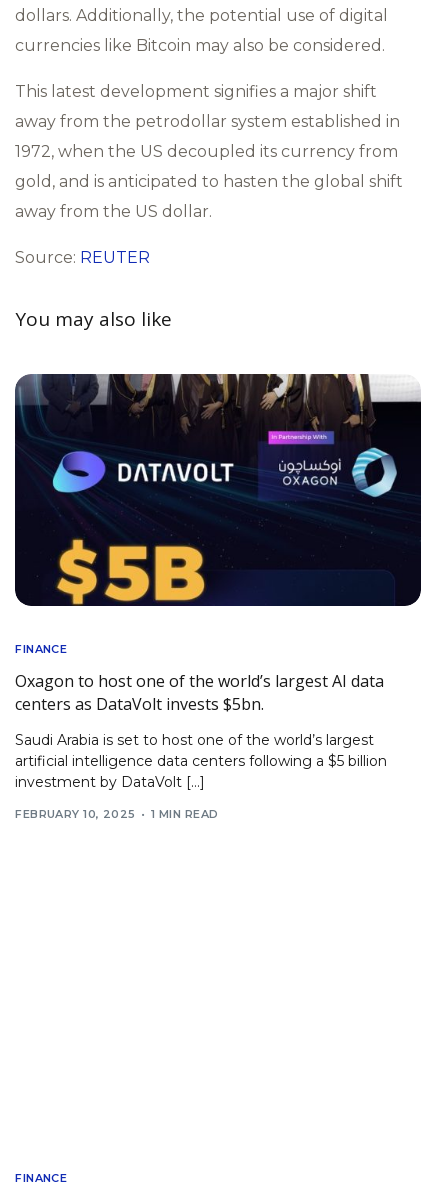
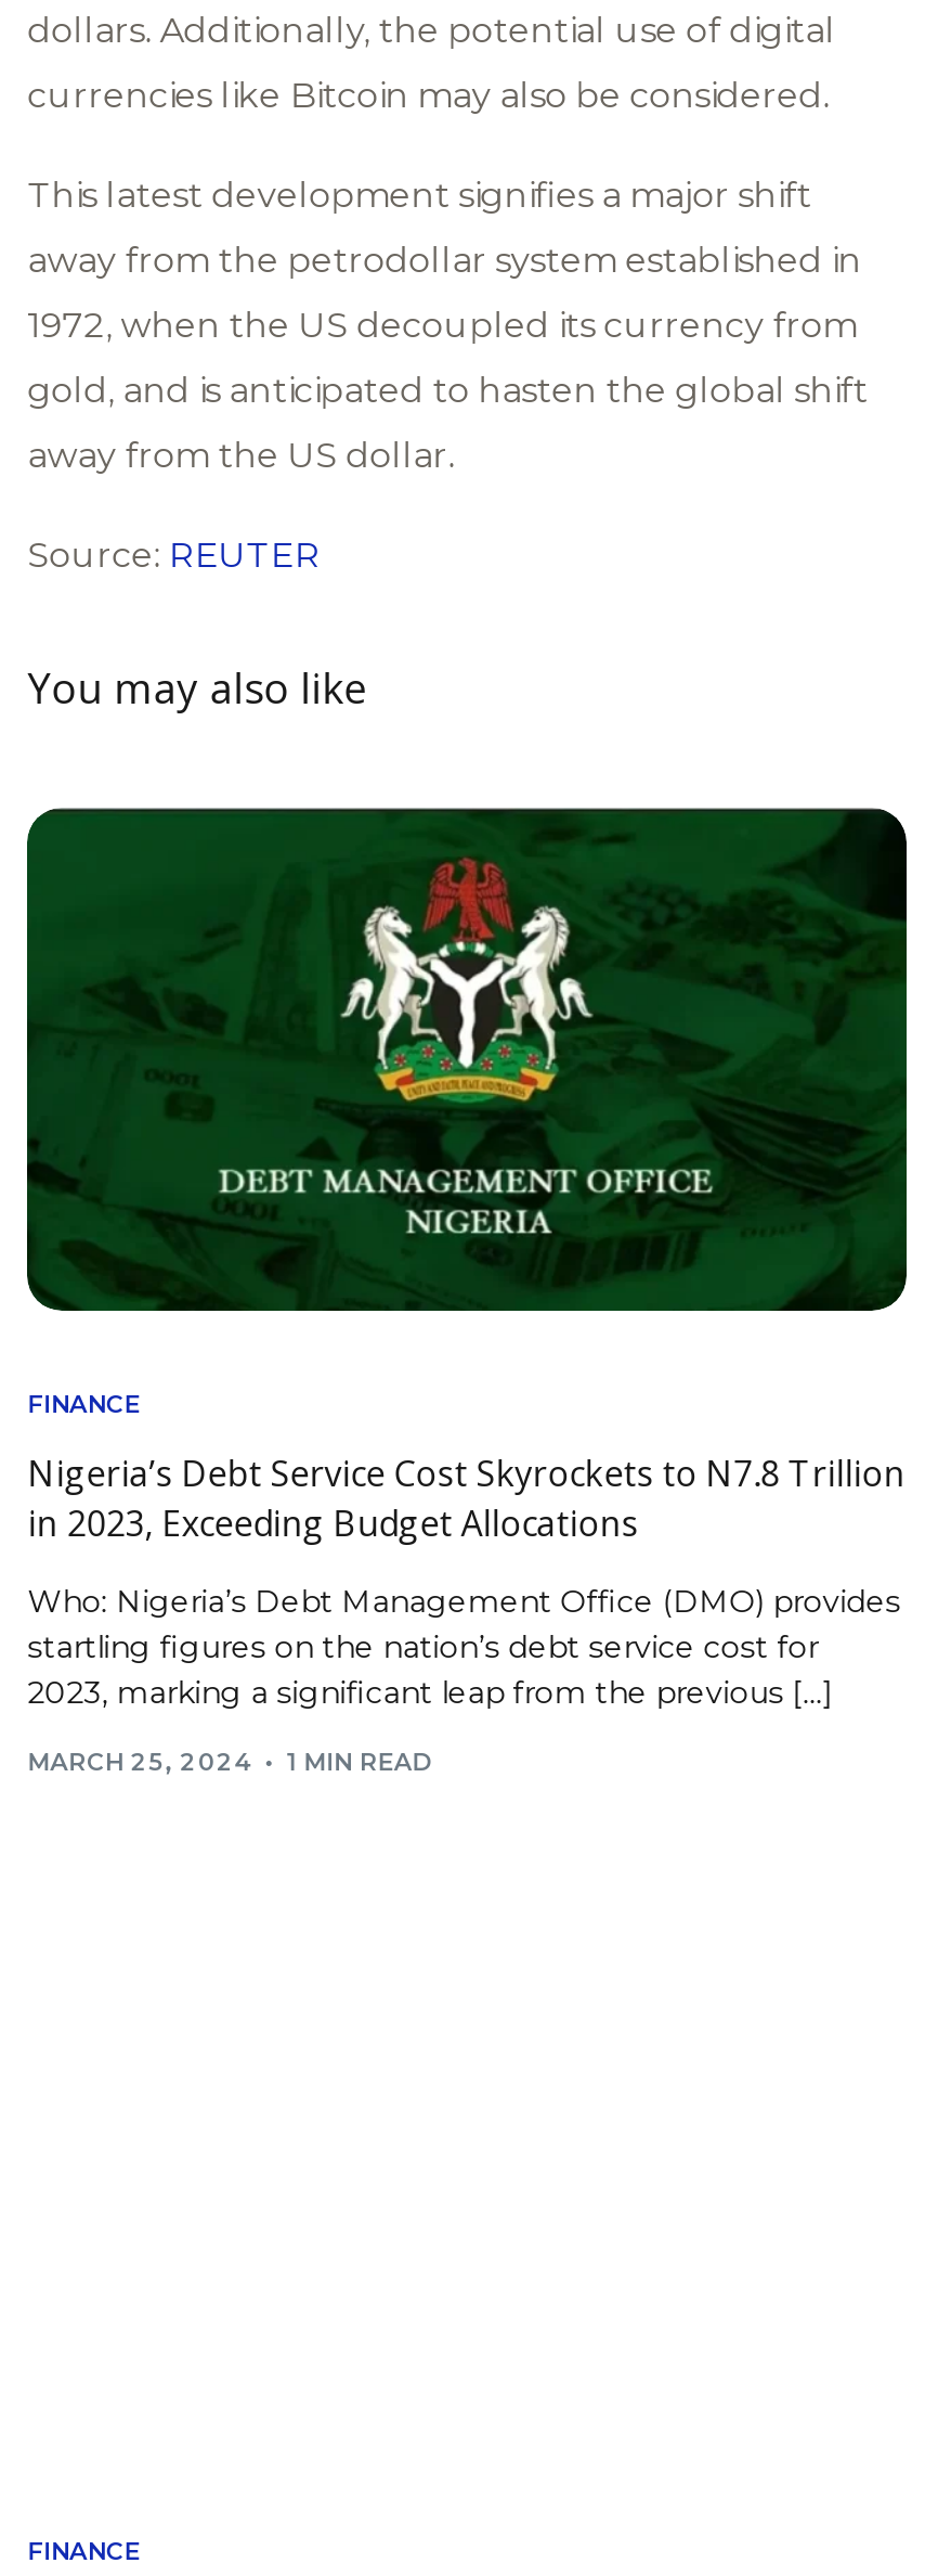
[15,373,421,606] [image] -> [27,806,909,1311] [image]
[15,670,384,715] Oxagon to host one of the world’s largest AI data | centers as DataVolt invests $5bn. -> [28,1449,905,1546] Nigeria’s Debt Service Cost Skyrockets to N7.8 Trillion | in 2023, Exceeding Budget Allocations
[15,731,387,791] Saudi Arabia is set to host one of the world’s largest | artificial intelligence data centers following a $5 billion | investment by DataVolt […] -> [28,1581,901,1711] Who: Nigeria’s Debt Management Office (DMO) provides | startling figures on the nation’s debt service cost for | 2023, marking a significant leap from the previous […]
[15,807,218,821] FEBRUARY 10, 2025 1 MIN READ -> [28,1747,433,1777] MARCH 25, 2024 1 MIN READ

